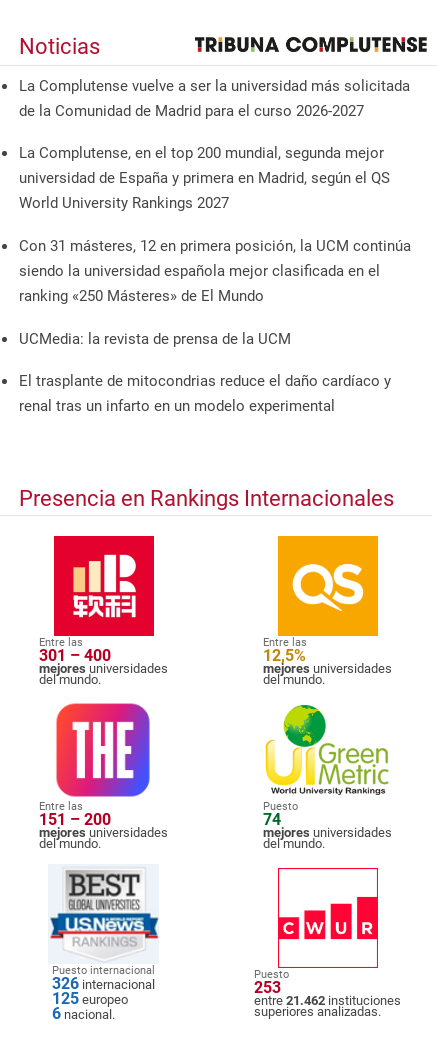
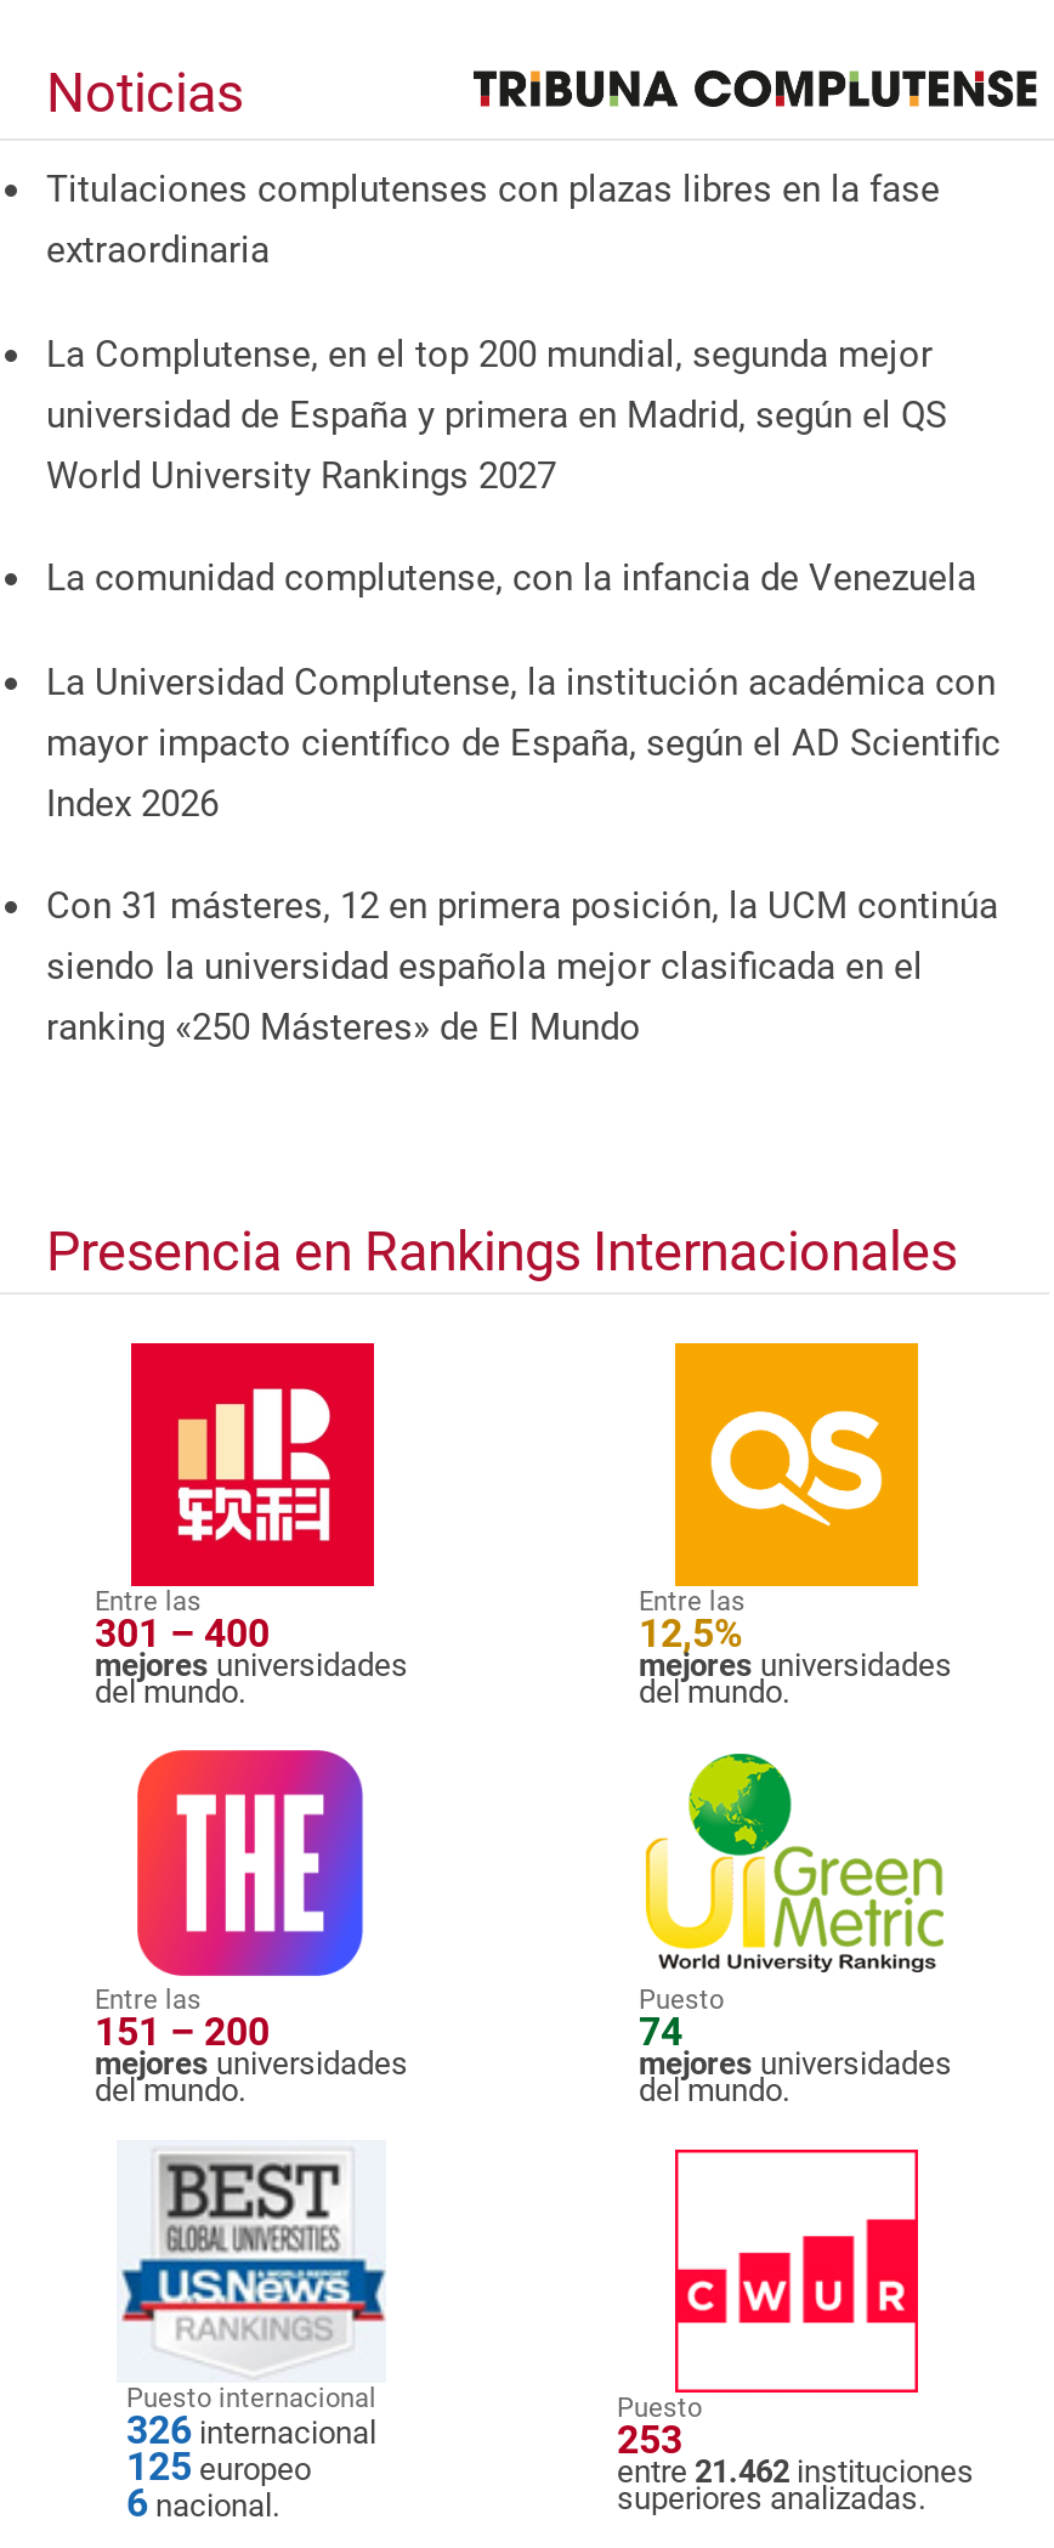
[19,77,410,120] La Complutense vuelve a ser la universidad más solicitada | de la Comunidad de Madrid para el curso 2026-2027 -> [46,167,940,272] Titulaciones complutenses con plazas libres en la fase | extraordinaria
none -> [46,556,1001,825] La comunidad complutense, con la infancia de Venezuela | La Universidad Complutense, la institución académica con | mayor impacto científico de España, según el AD Scientific | Index 2026
moved [19,237,411,305] -> [46,885,998,1050]: Con 31 másteres, 12 en primera posición, la UCM continúa | siendo la universidad española mejor clasificada en el | ranking «250 Másteres» de El Mundo
[19,330,391,415] UCMedia: la revista de prensa de la UCM | El trasplante de mitocondrias reduce el daño cardíaco y | renal tras un infarto en un modelo experimental -> none

